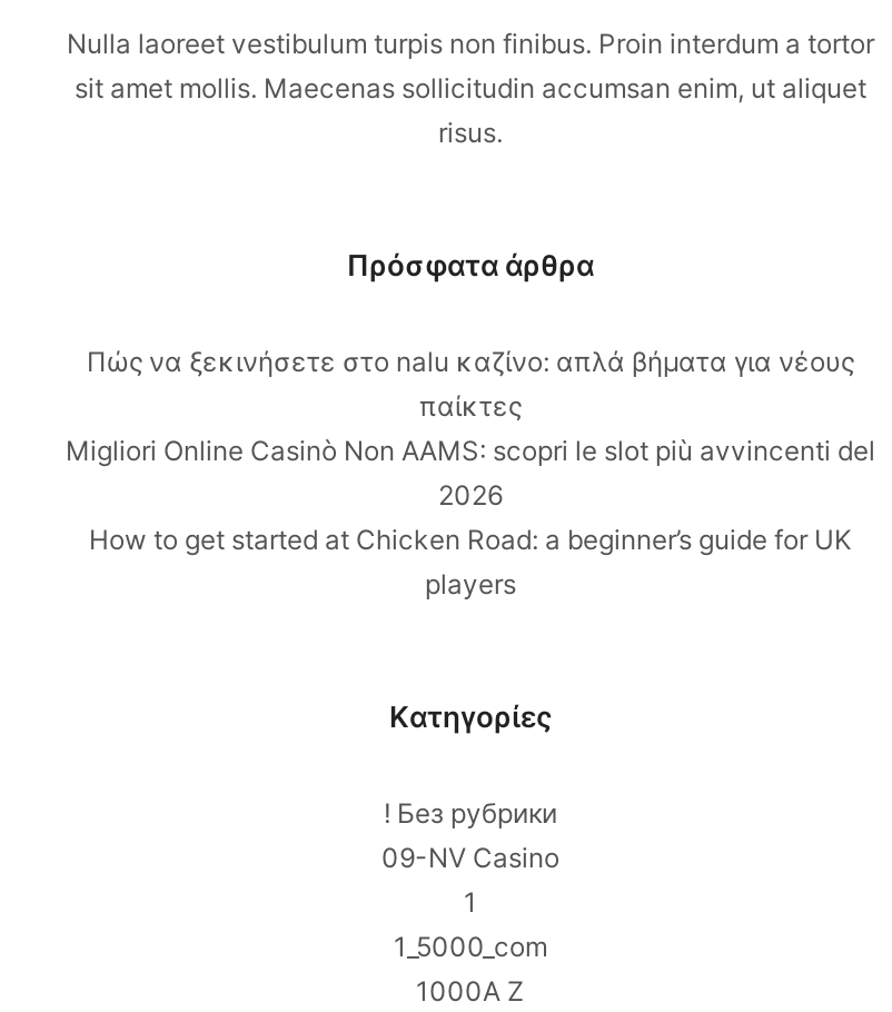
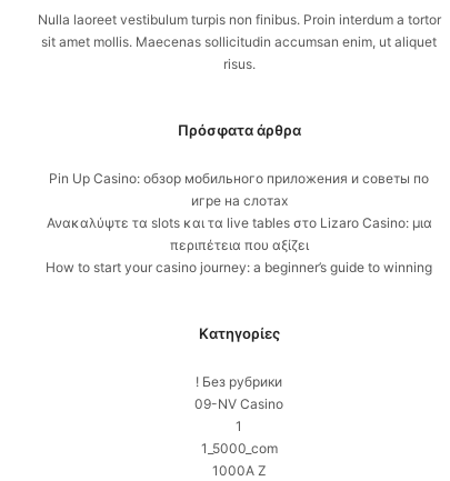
[66,344,875,599] Πώς να ξεκινήσετε στο nalu καζίνο: απλά βήματα για νέους | παίκτες | Migliori Online Casinò Non AAMS: scopri le slot più avvincenti del | 2026 | How to get started at Chicken Road: a beginner’s guide for UK | players -> [46,169,432,275] Pin Up Casino: обзор мобильного приложения и советы по | игре на слотах | Ανακαλύψτε τα slots και τα live tables στο Lizaro Casino: μια | περιπέτεια που αξίζει | How to start your casino journey: a beginner’s guide to winning

